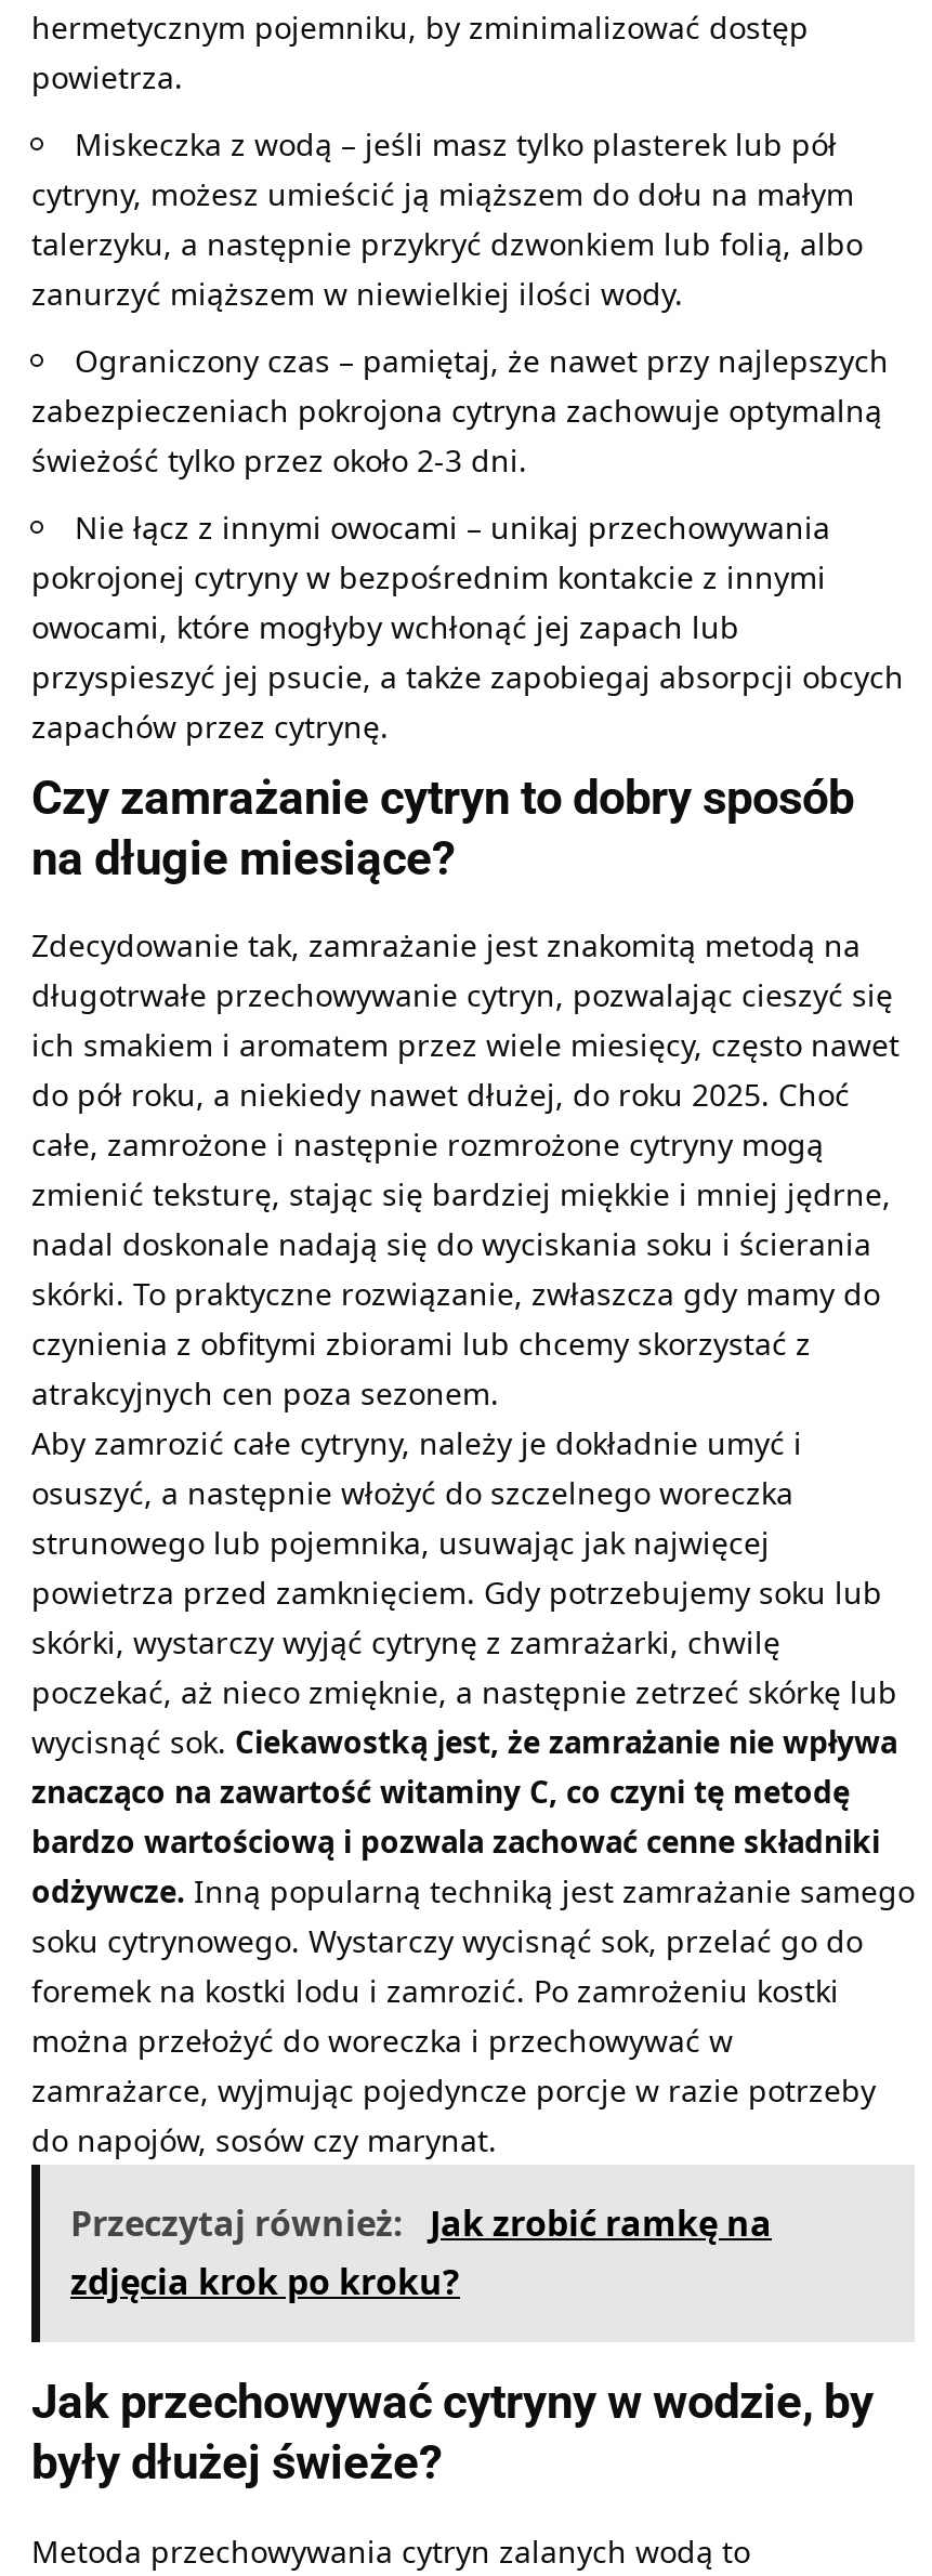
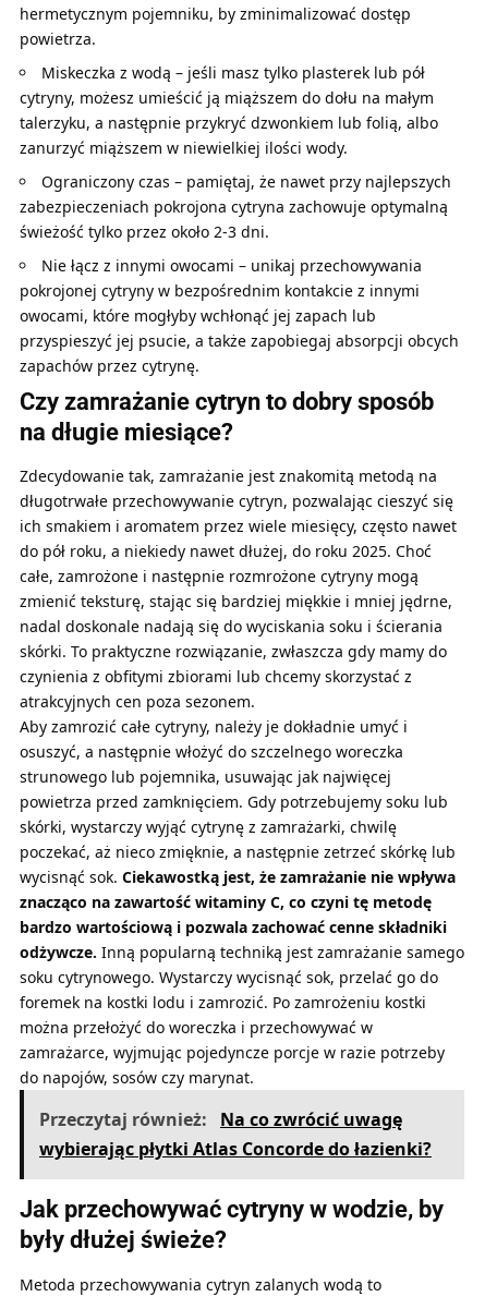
[70,2200,772,2306] Przeczytaj również: Jak zrobić ramkę na | zdjęcia krok po kroku? -> [39,1108,432,1161] Przeczytaj również: Na co zwrócić uwagę | wybierając płytki Atlas Concorde do łazienki?

